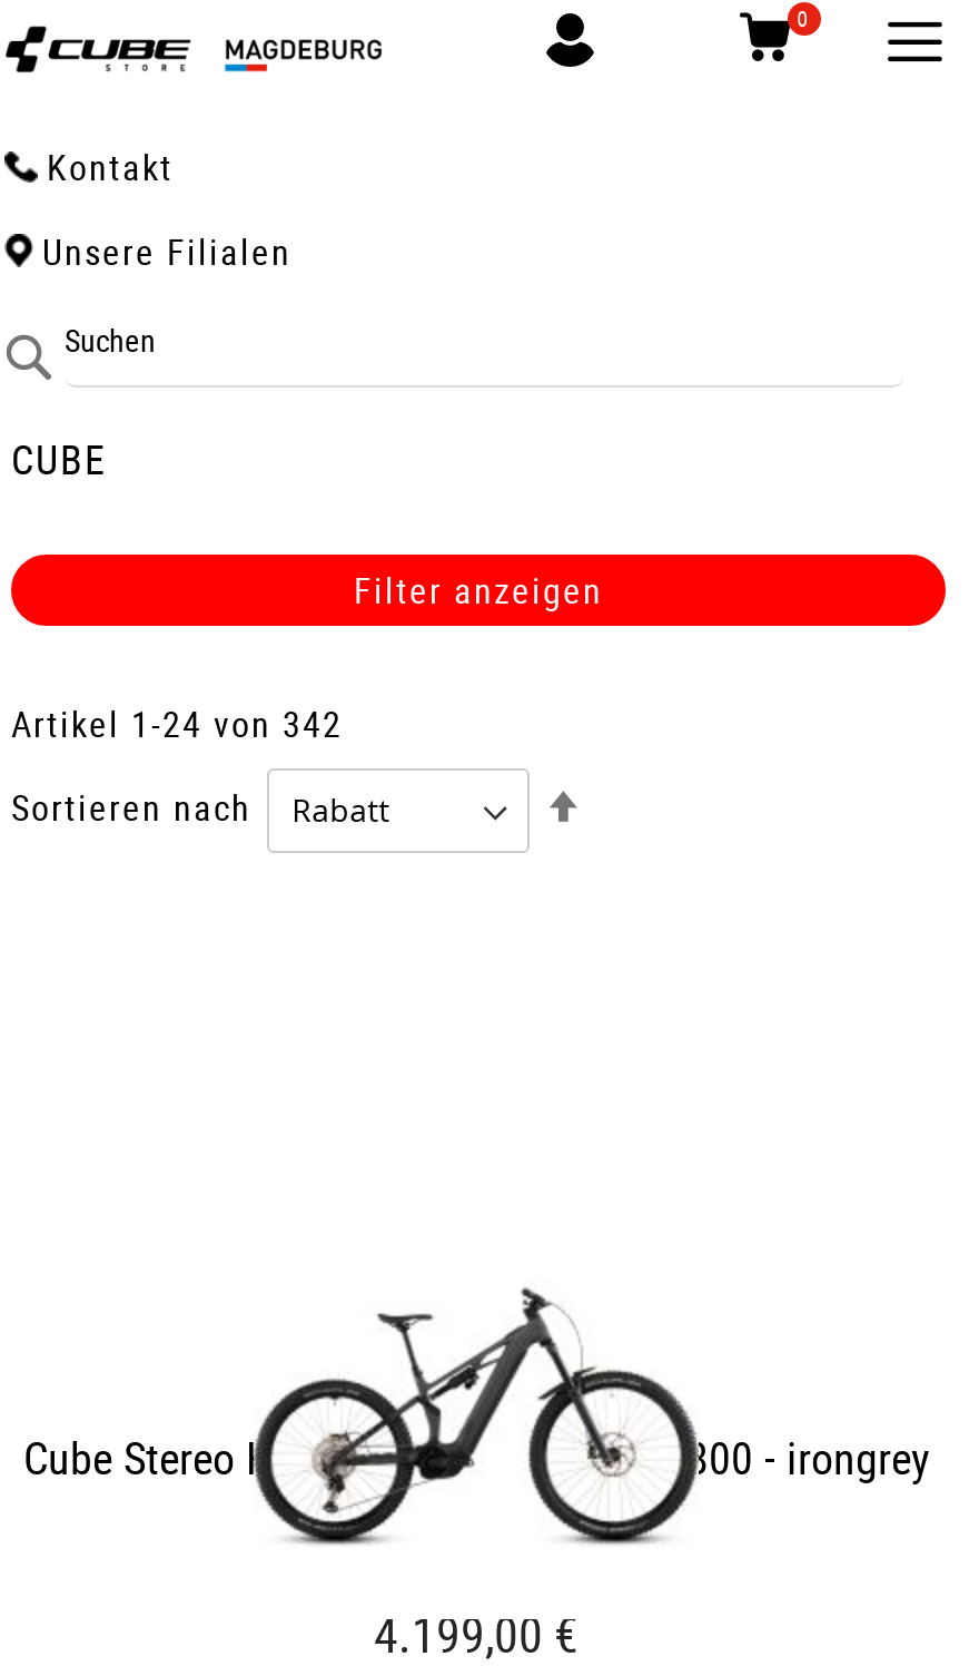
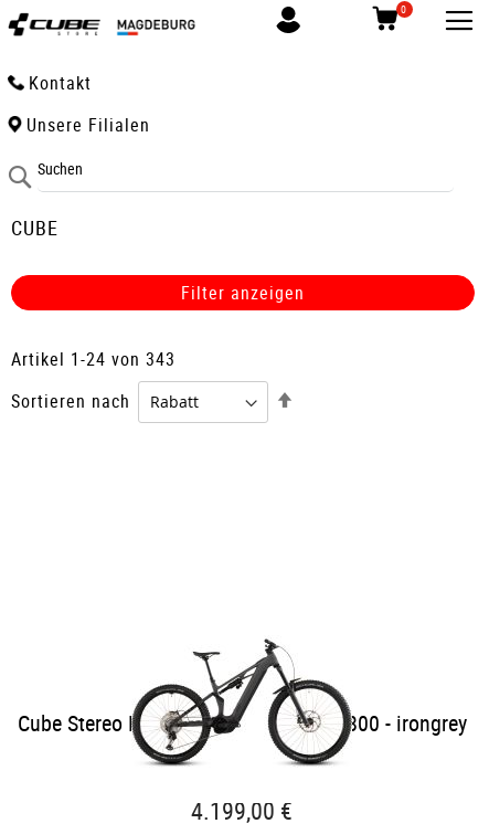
[11,699,343,748] Artikel 1 - 24 von 342 -> [11,347,176,371] Artikel 1 - 24 von 343

